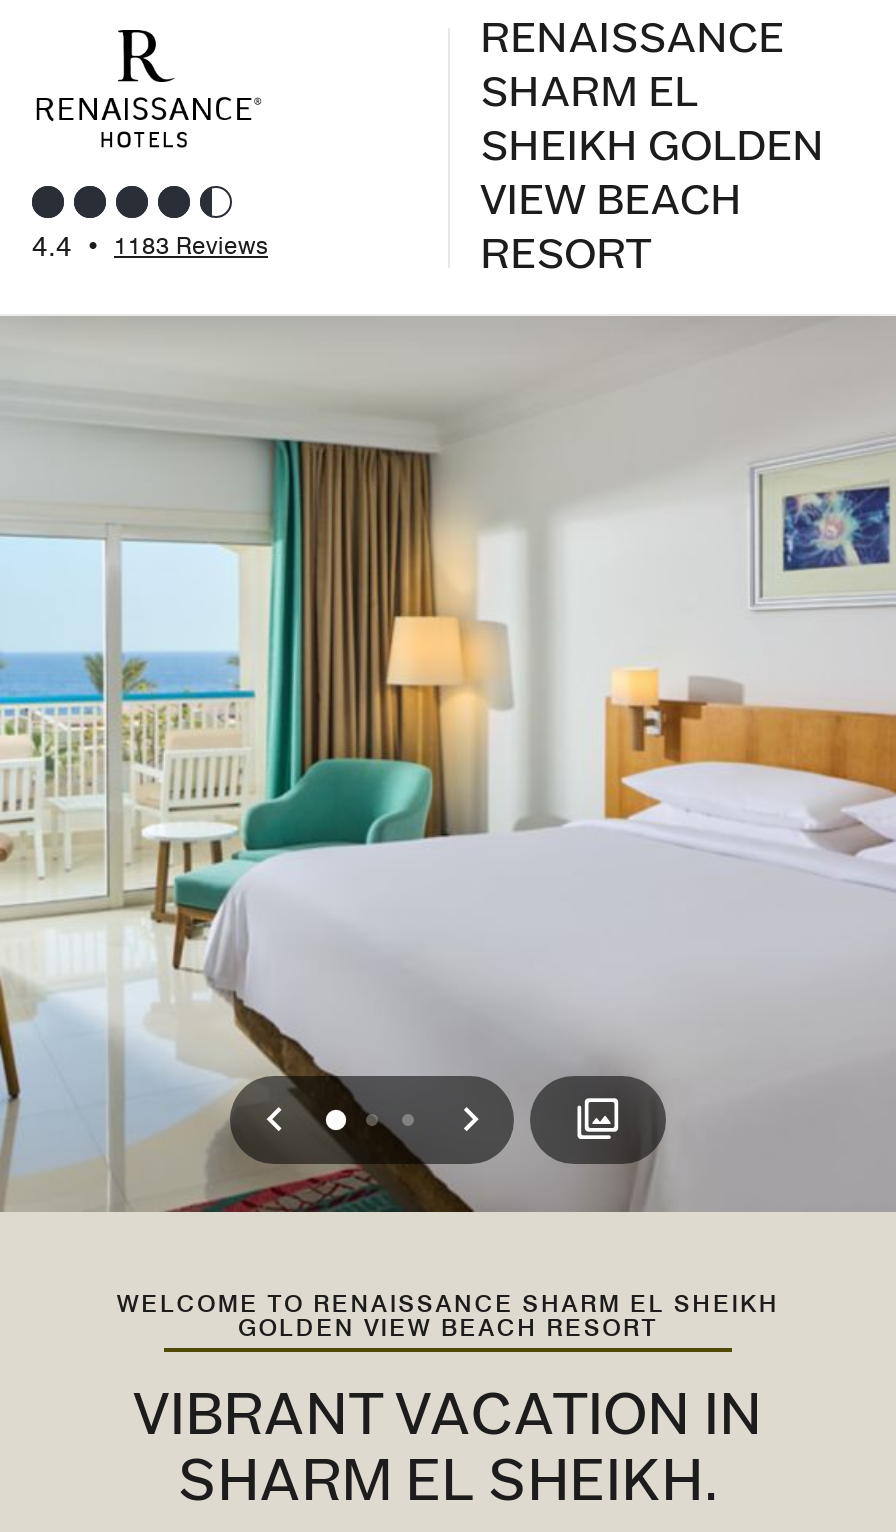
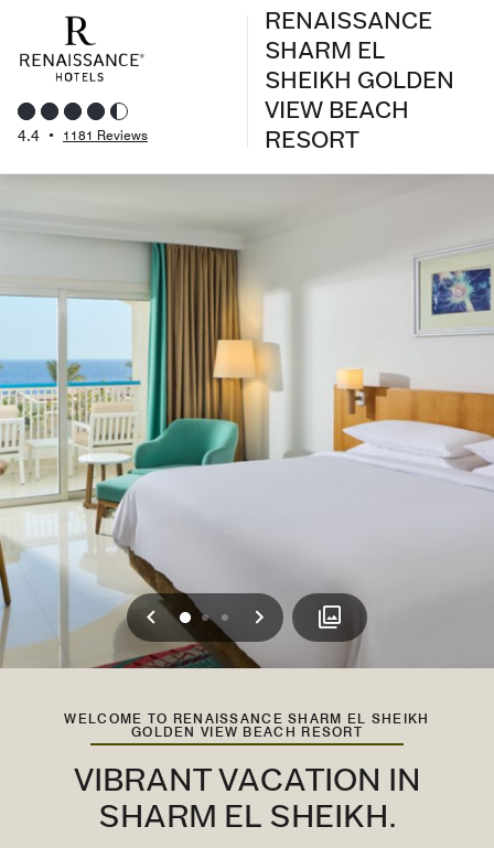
[32,229,268,261] 4.4 • 1183 Reviews -> [18,126,148,144] 4.4 • 1181 Reviews

